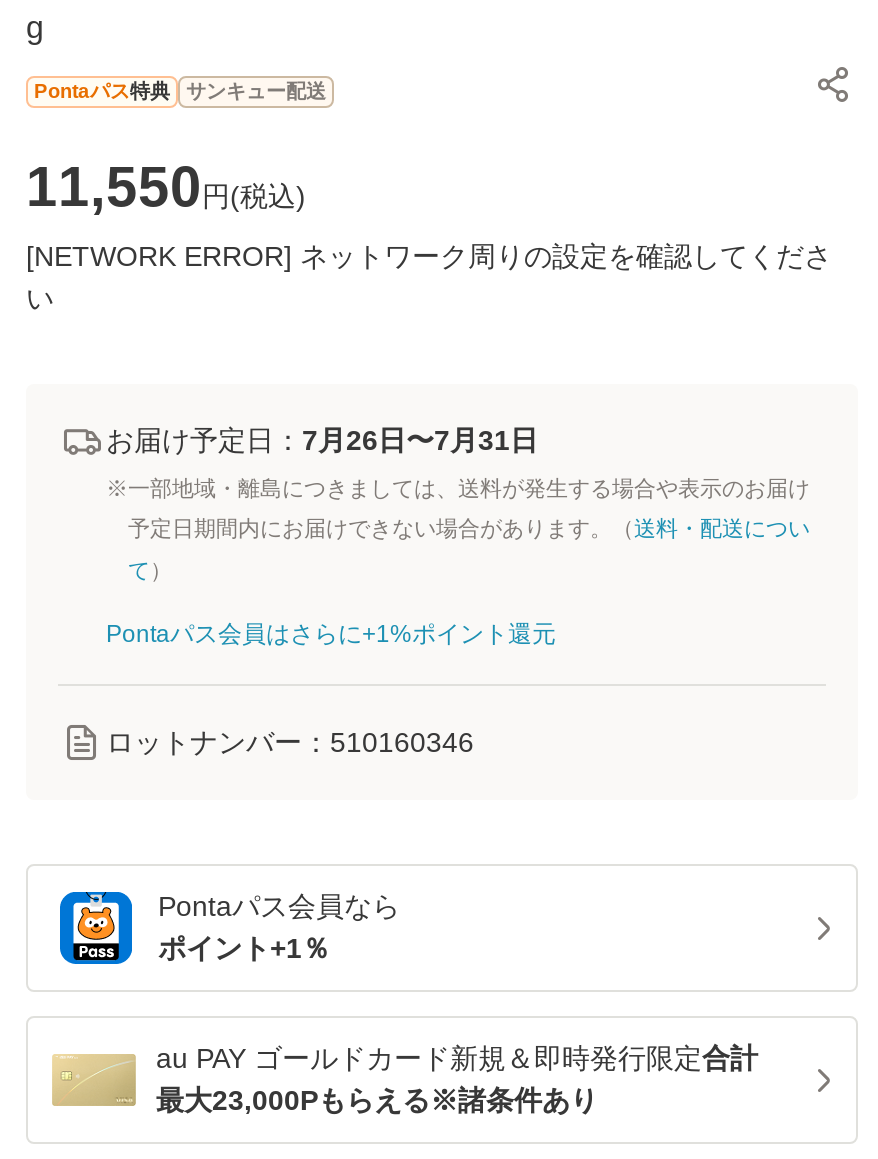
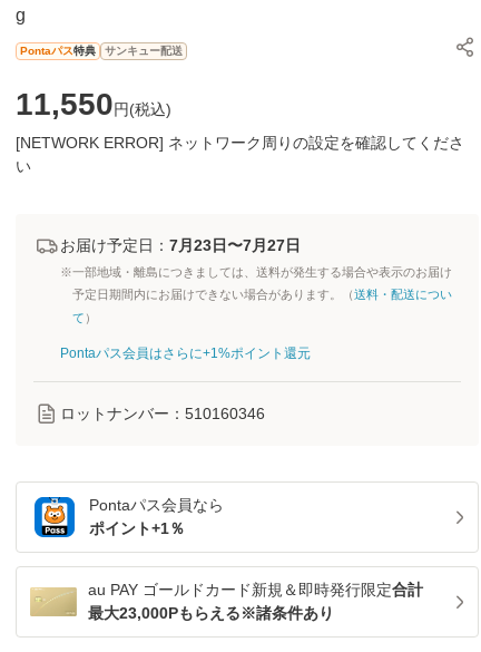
[106,424,538,456] お届け予定日：7月26日〜7月31日 -> [60,237,301,254] お届け予定日：7月23日〜7月27日

